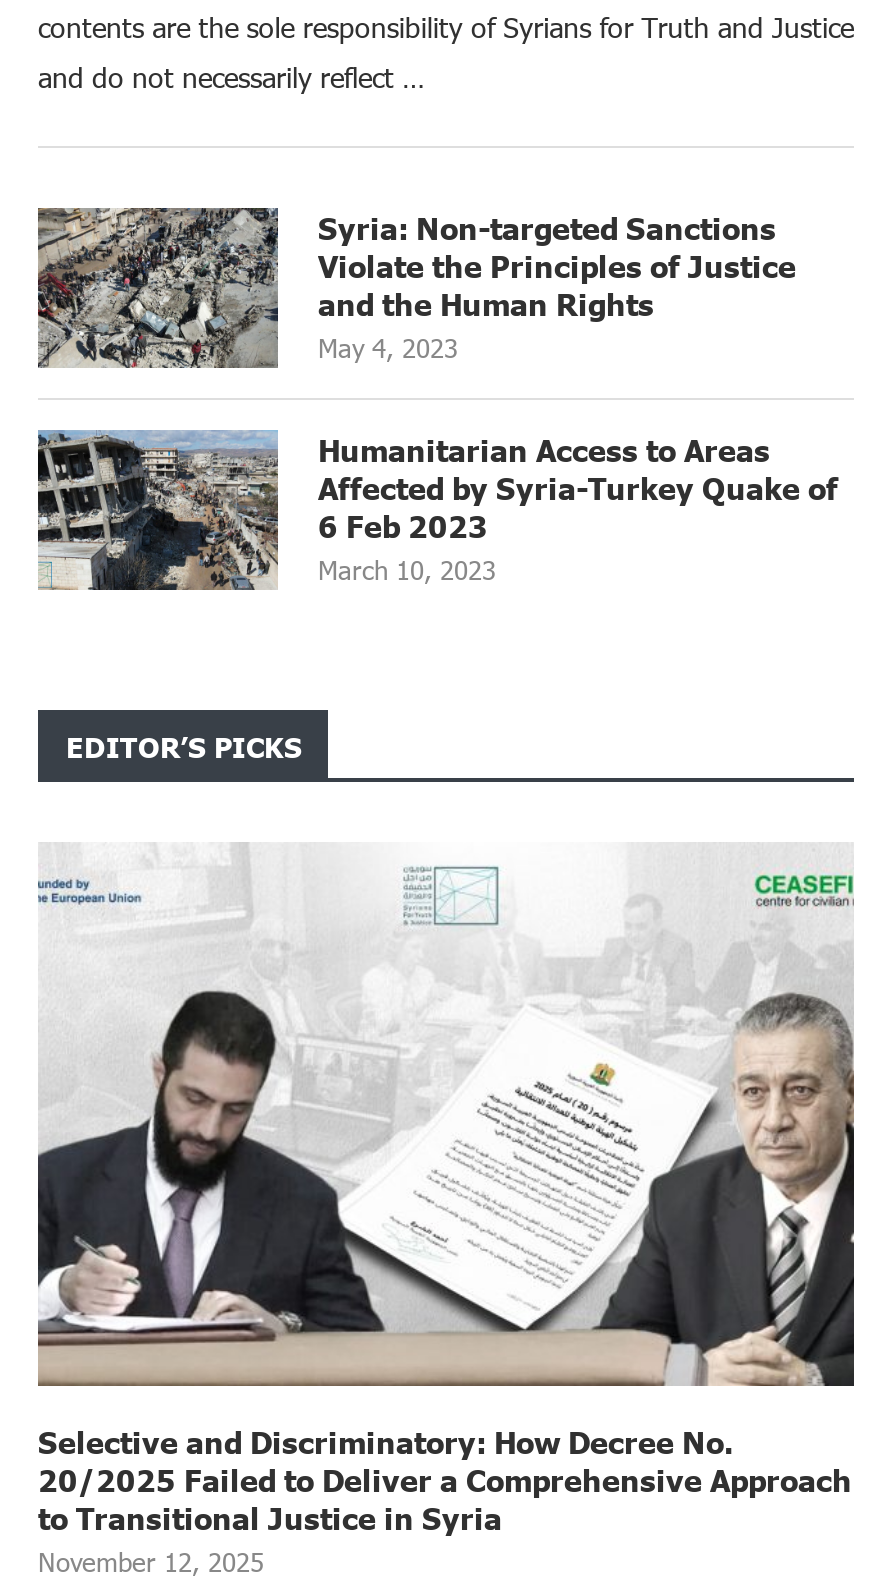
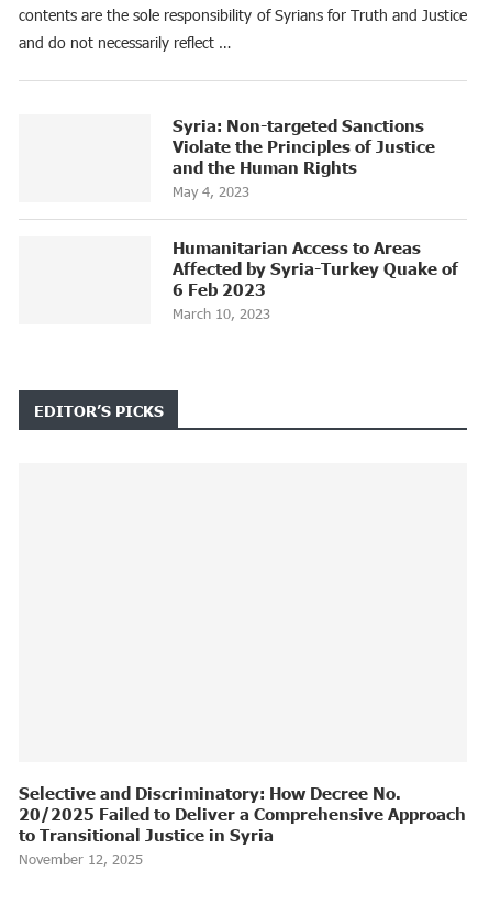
[36,206,280,370] [image] -> none
[36,428,280,592] [image] -> none
[36,844,856,1388] [image] -> none

